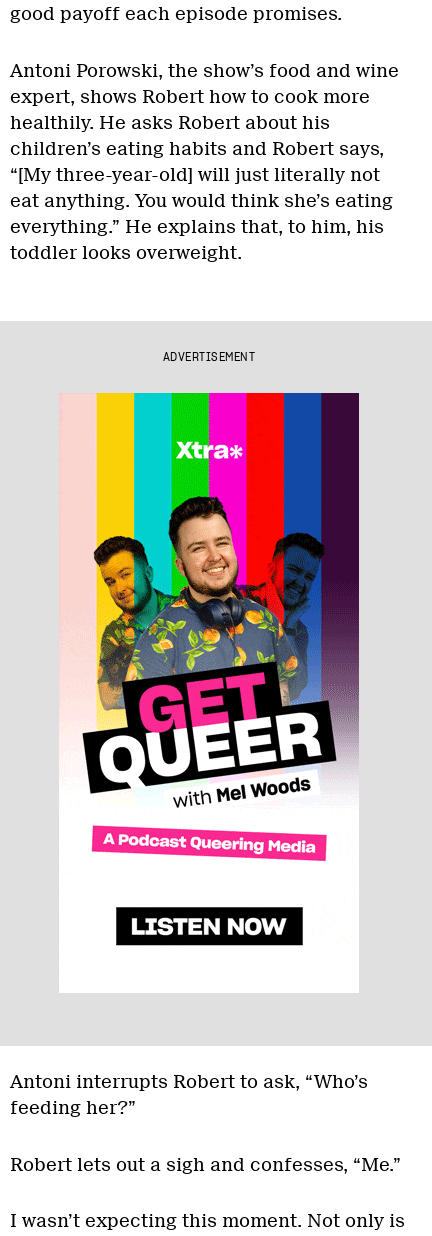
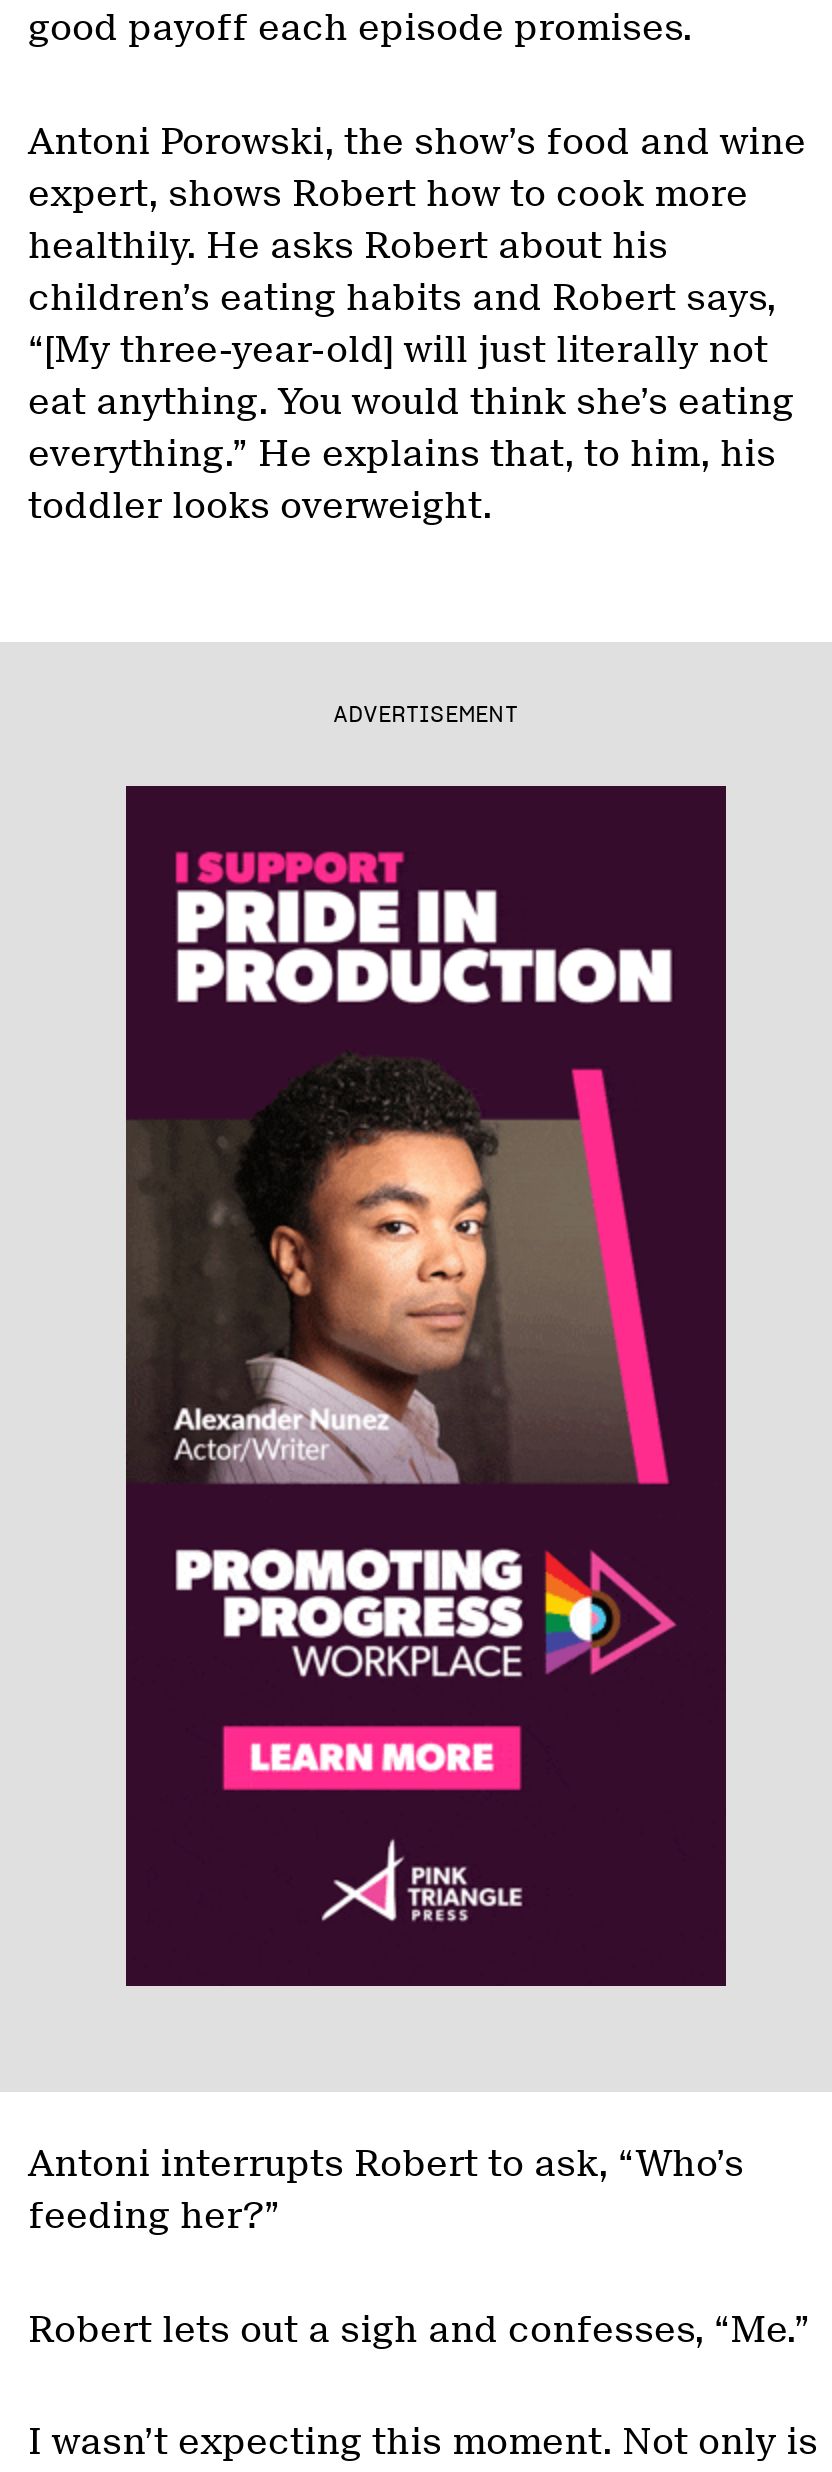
[59,392,359,993] [image] -> [124,784,728,1988] [image]

